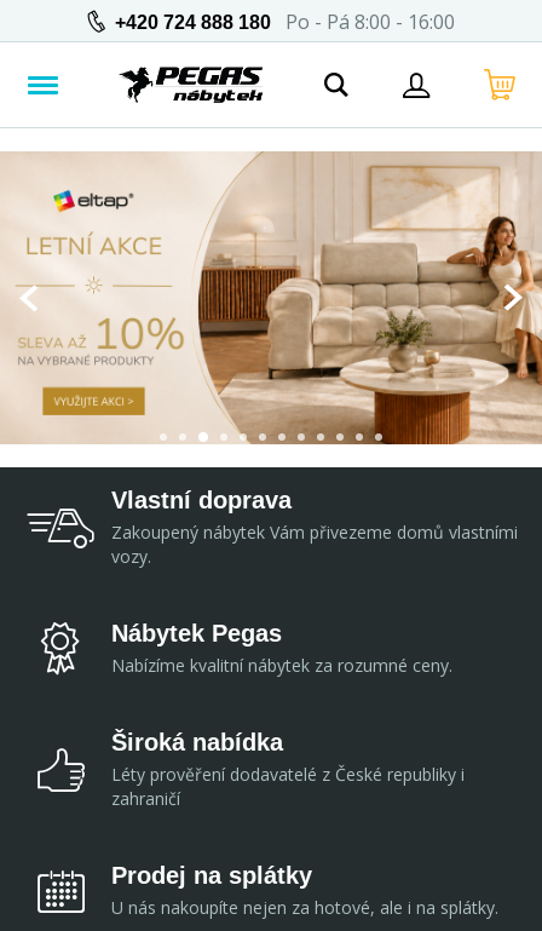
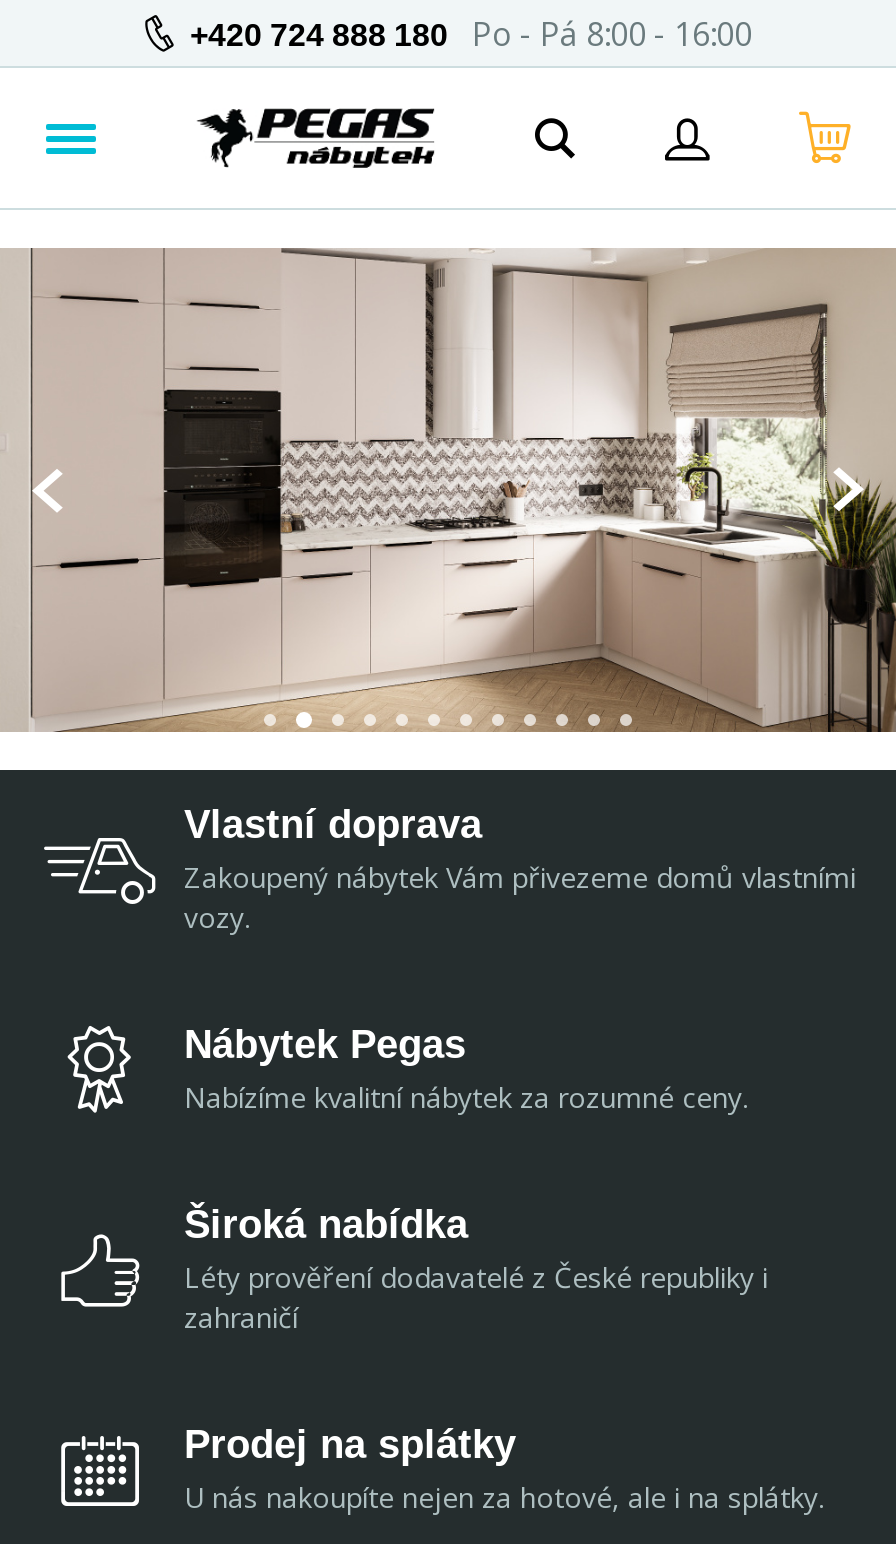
[4,151,538,444] [image] -> [6,248,890,734] [image]

